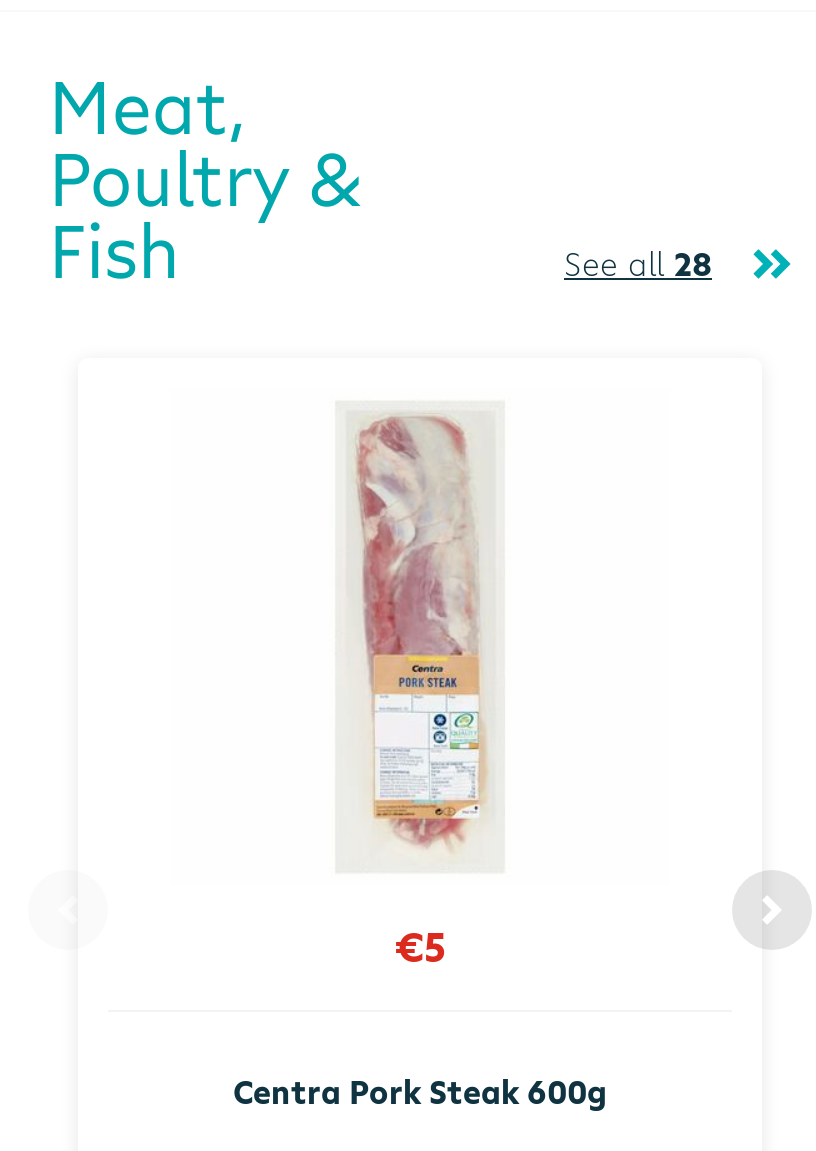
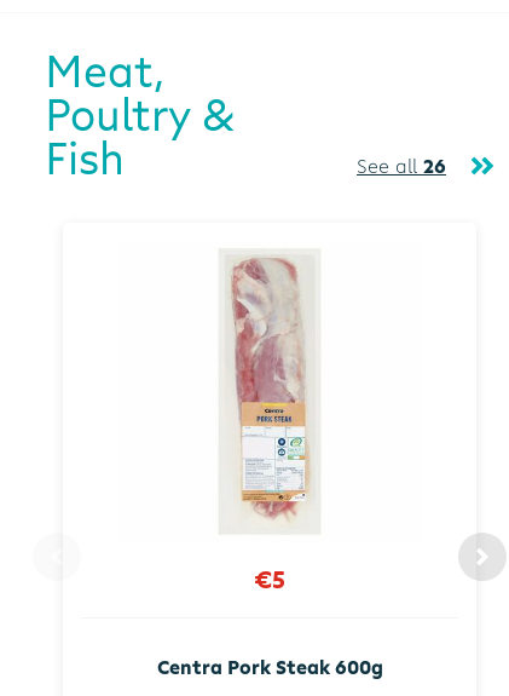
[564,242,712,286] See all 28 -> [357,152,446,179] See all 26

